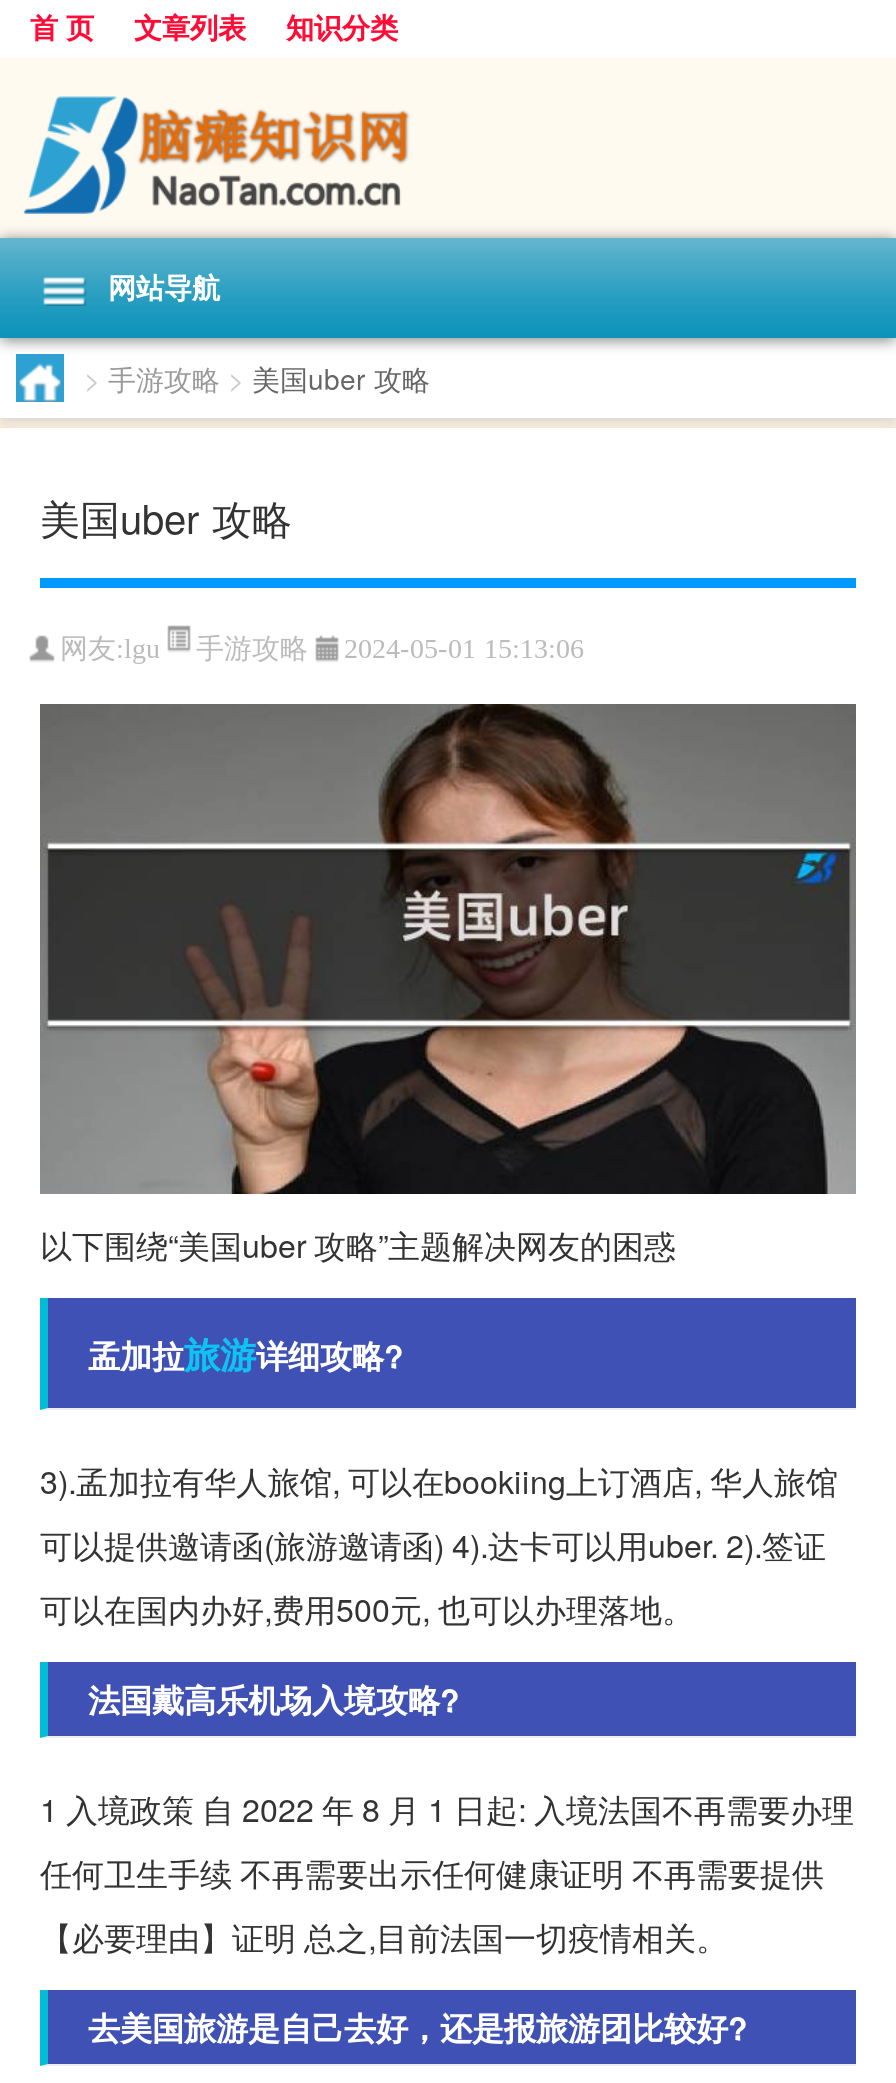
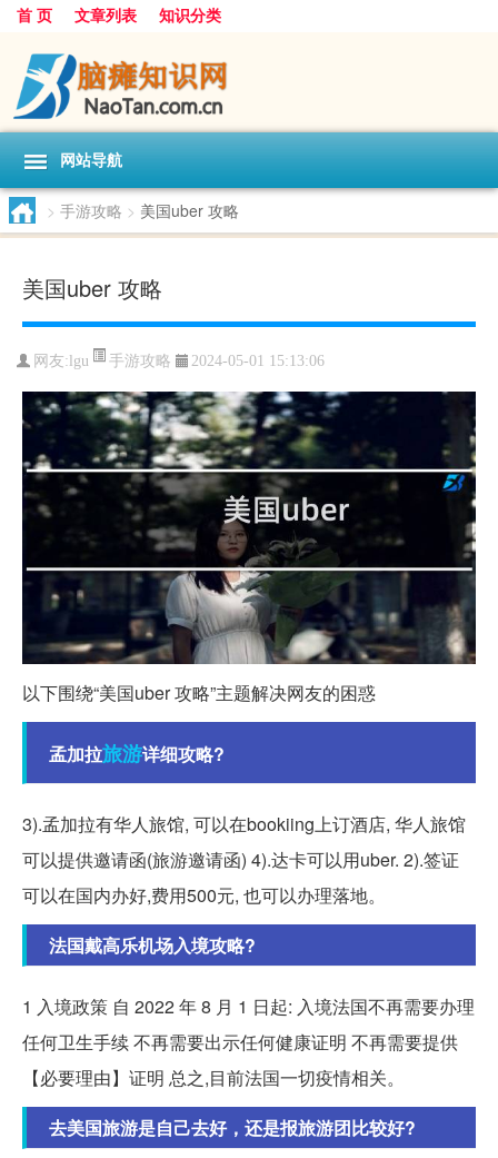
[38,702,858,1196] [image] -> [21,390,477,665] [image]

